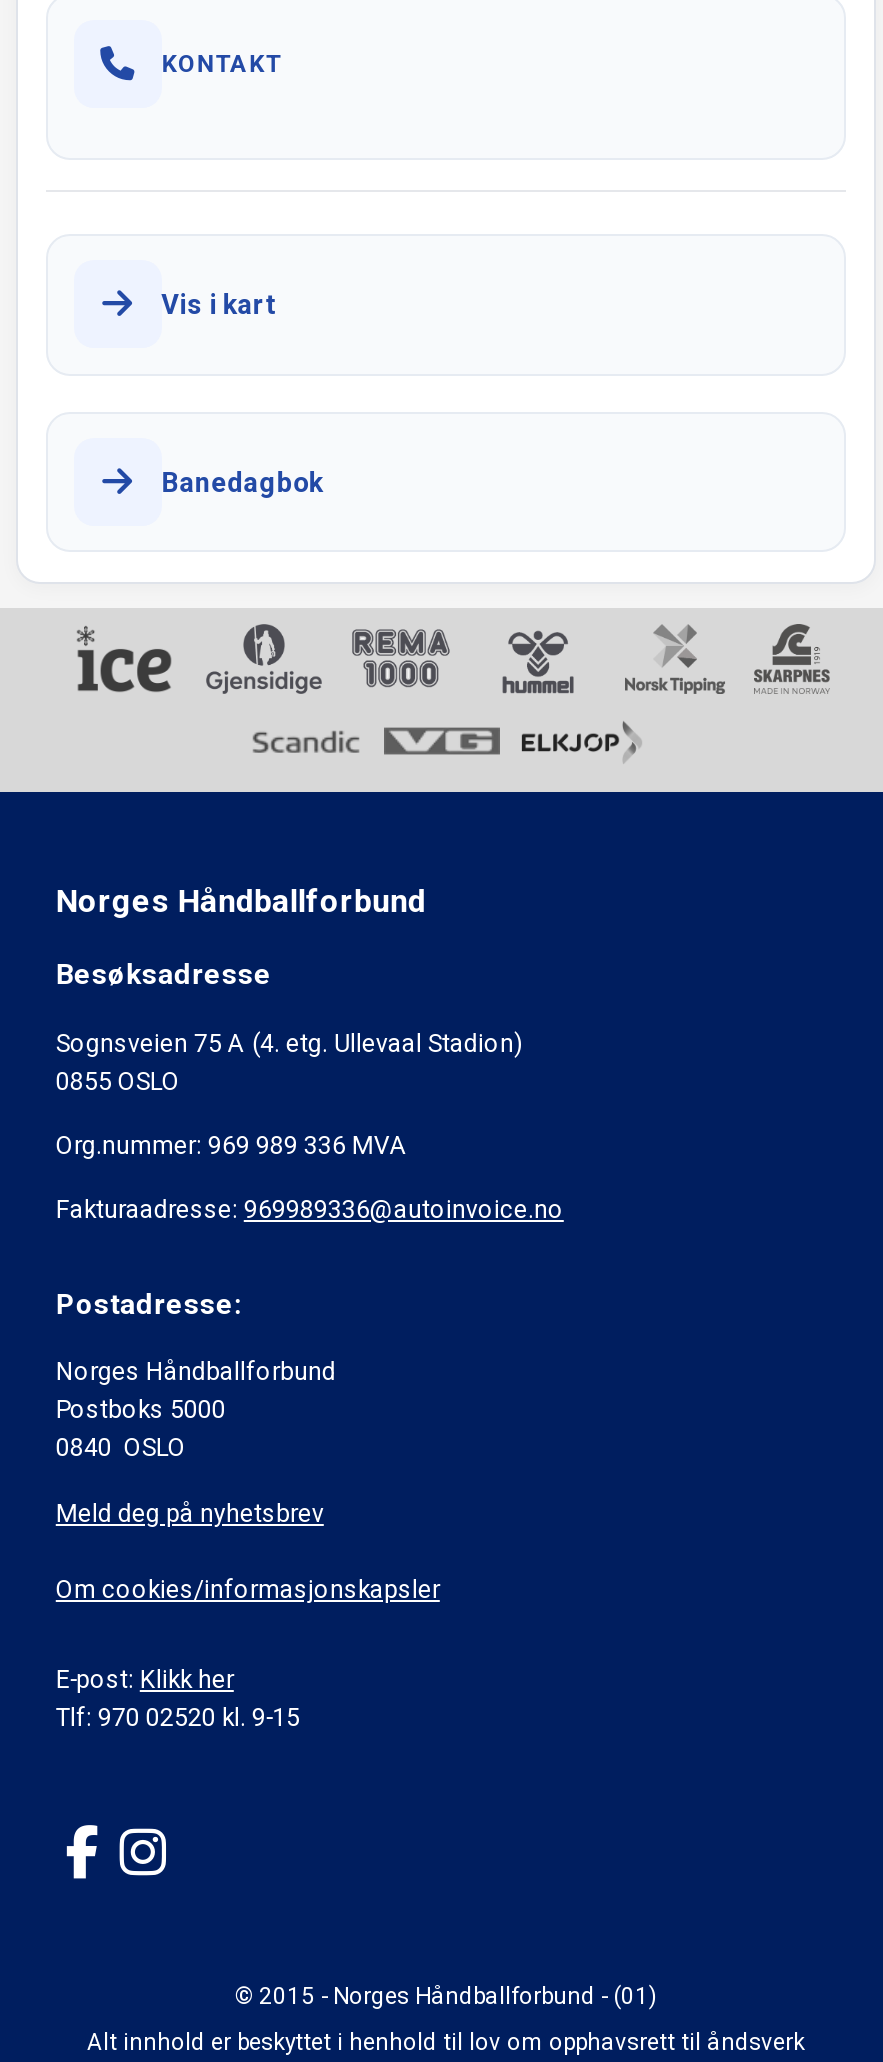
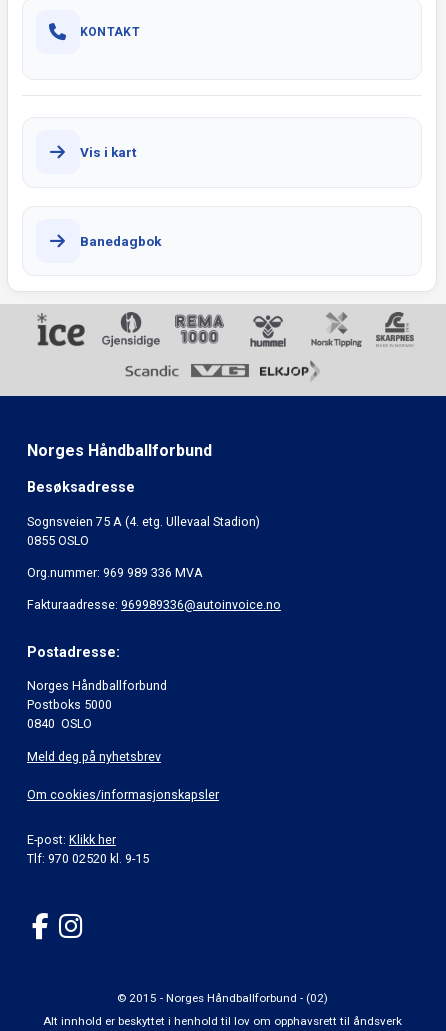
[235,1983,657,2011] © 2015 - Norges Håndballforbund - (01) -> [116,991,327,1005] © 2015 - Norges Håndballforbund - (02)

